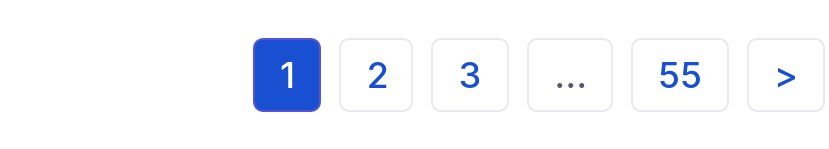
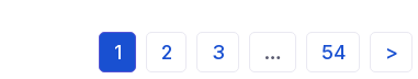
[658,54,702,96] 55 -> [321,41,345,64] 54

